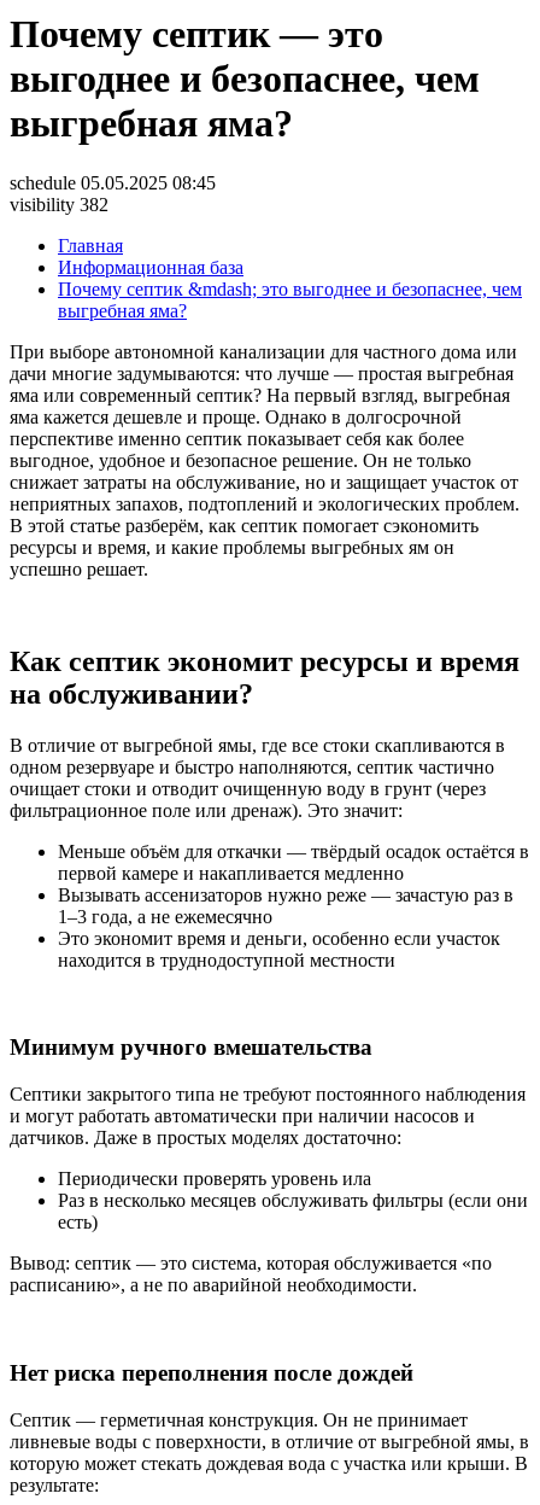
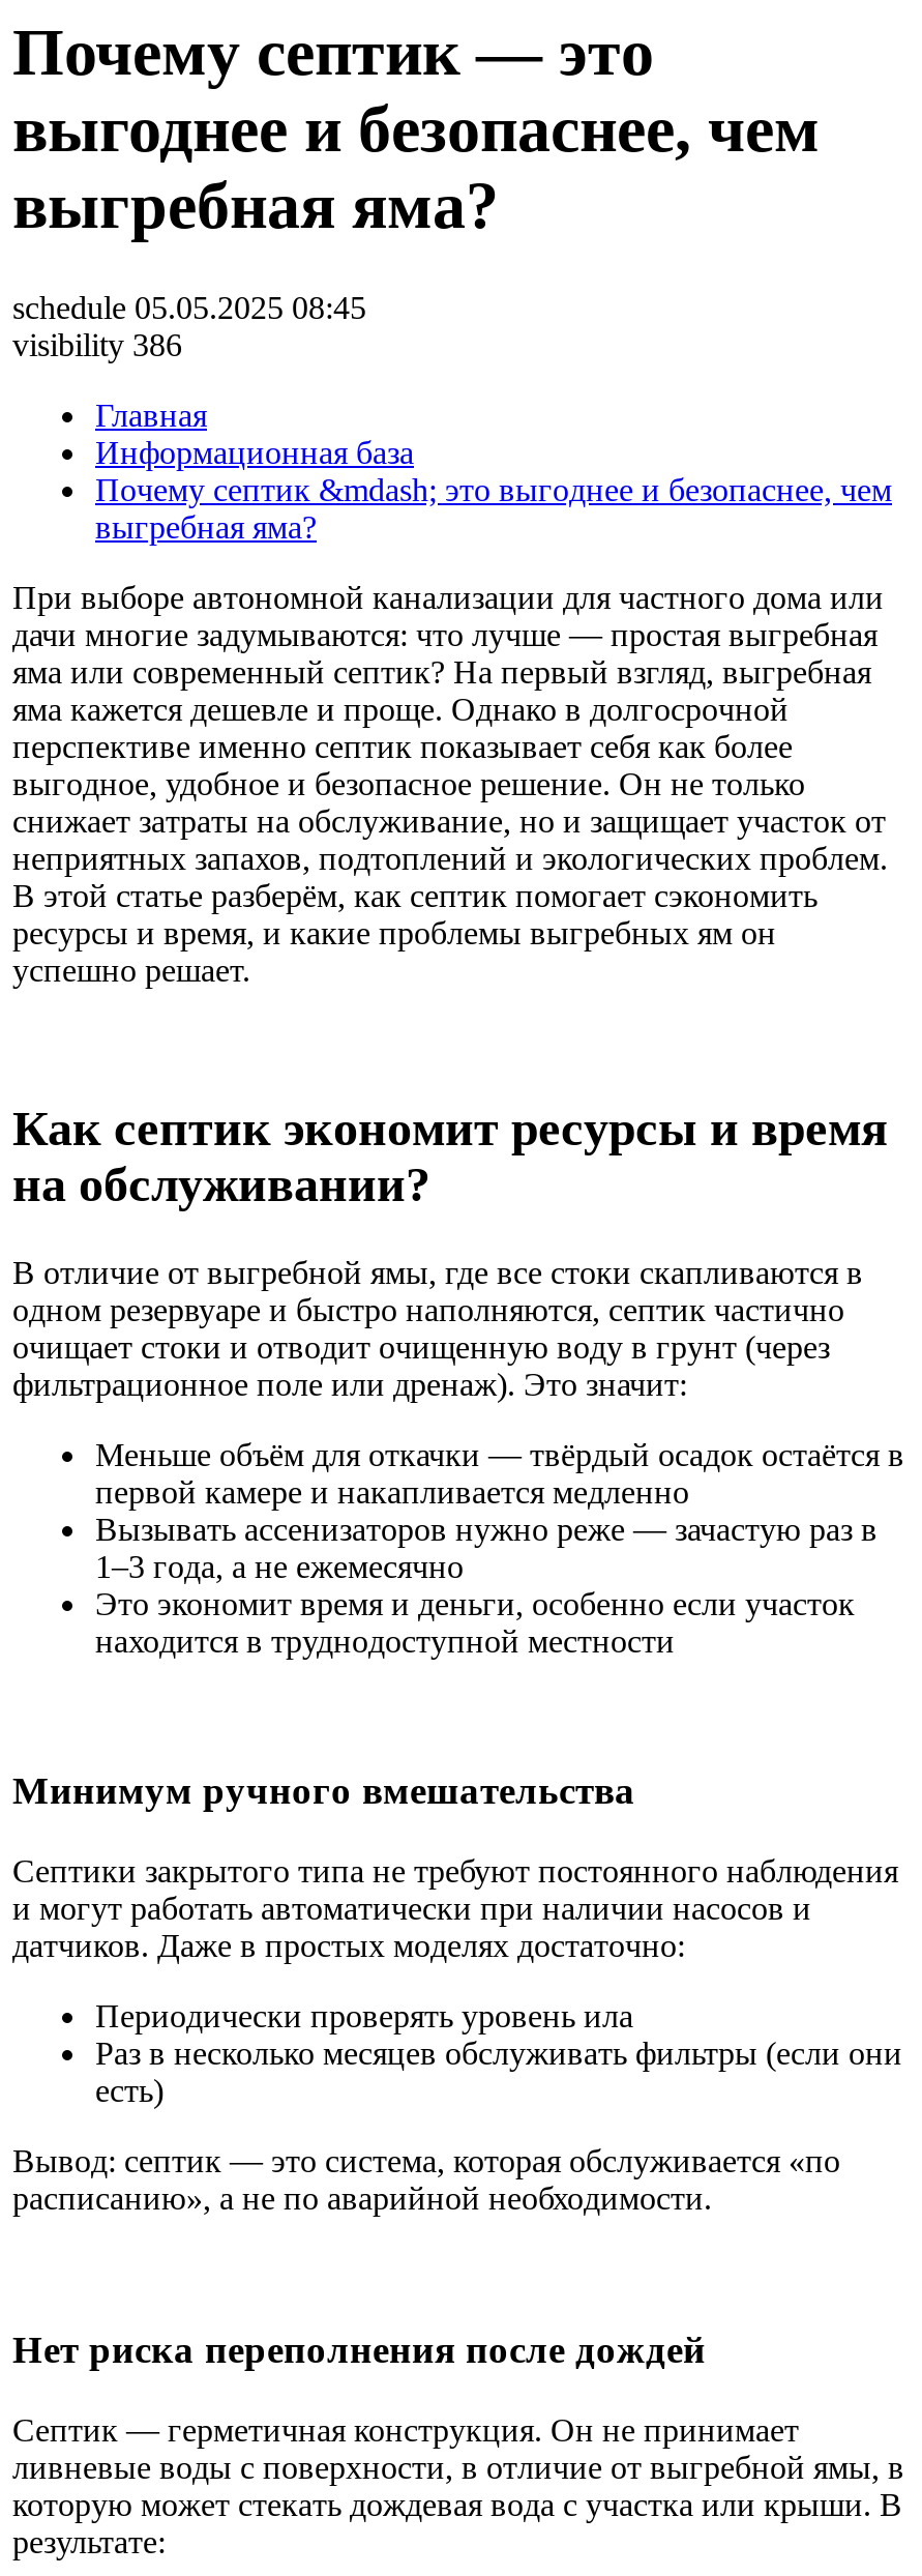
[10,194,108,215] visibility 382 -> [12,327,182,362] visibility 386

